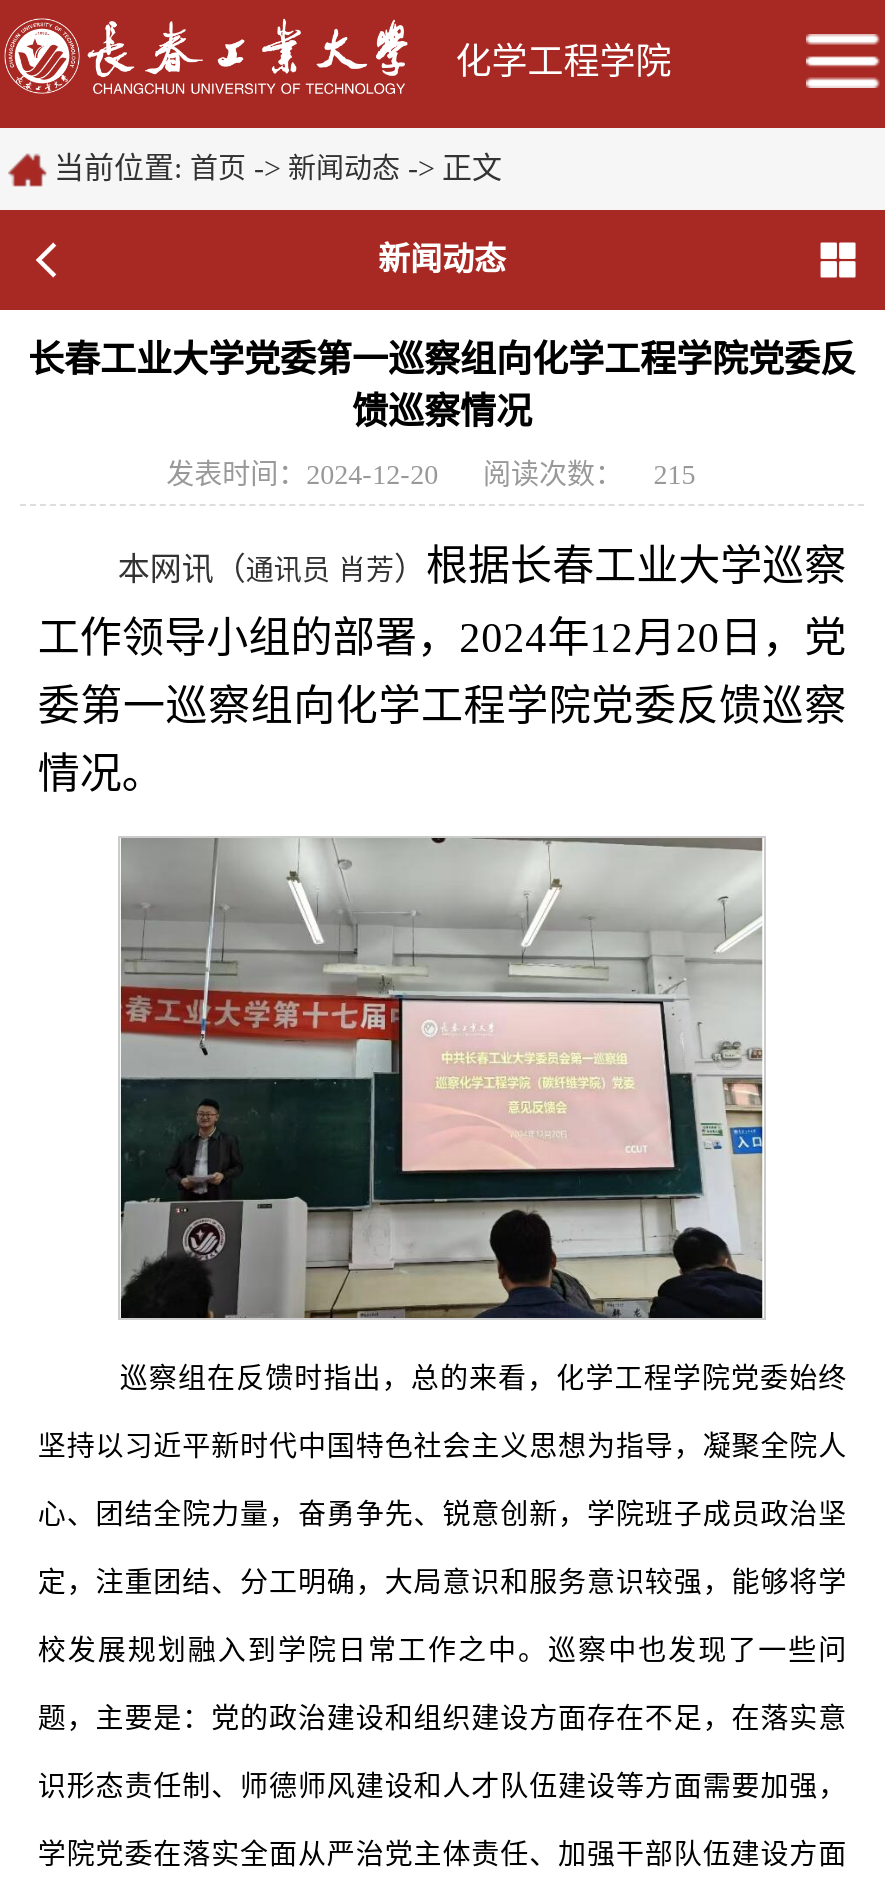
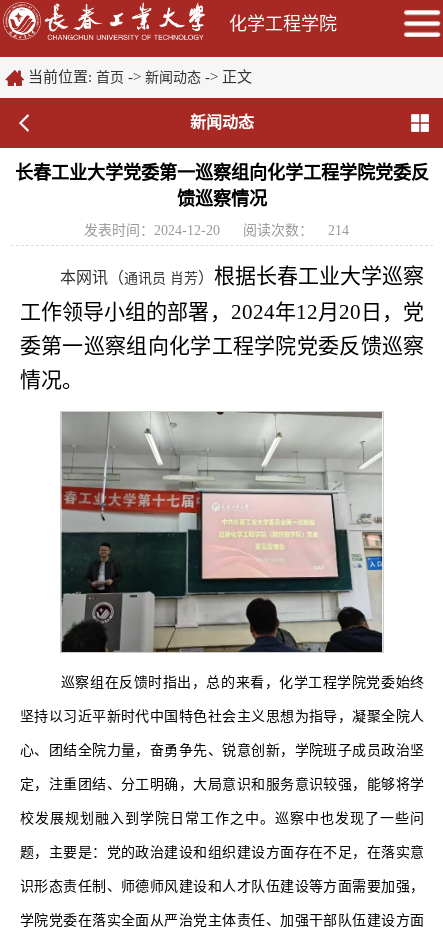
[166,460,695,490] 发表时间：2024-12-20 阅读次数： 215 -> [84,223,349,238] 发表时间：2024-12-20 阅读次数： 214

